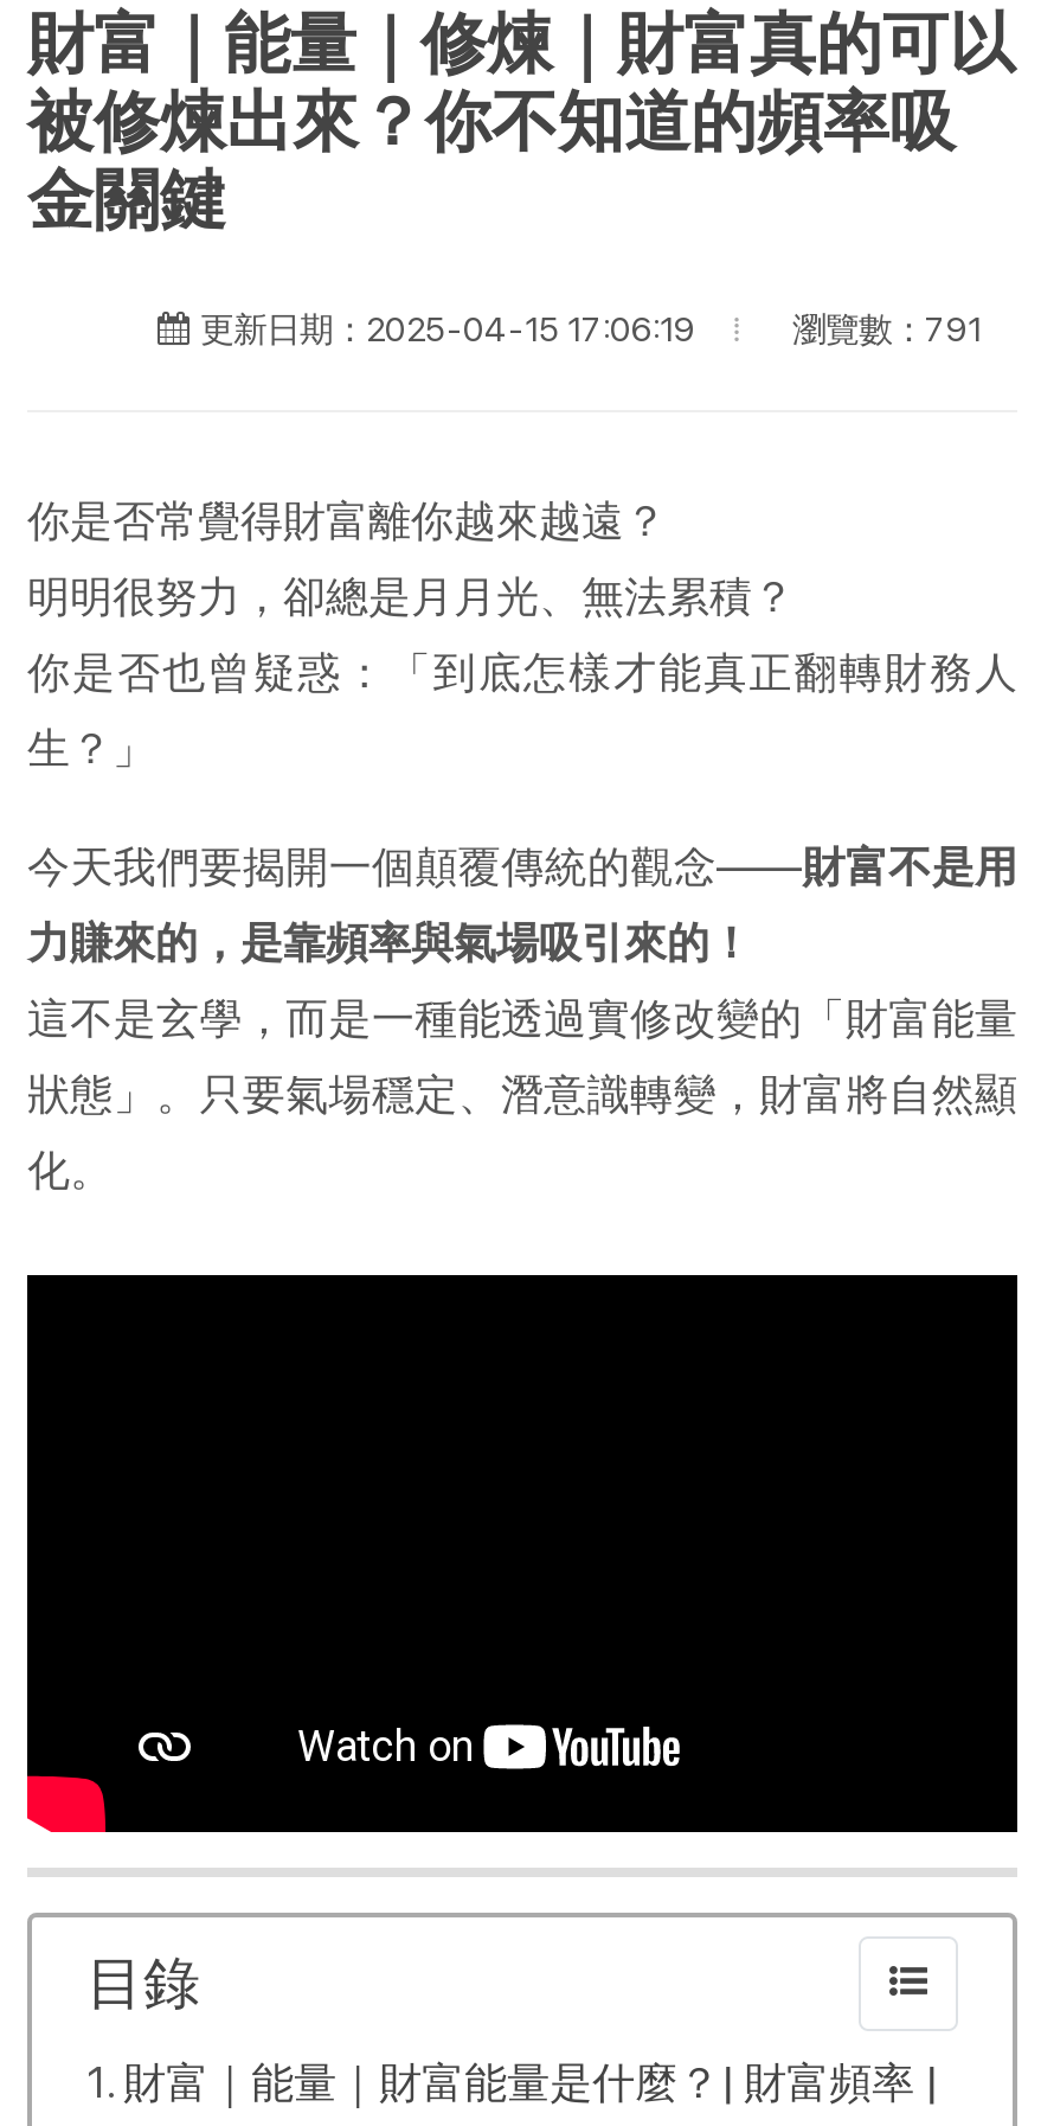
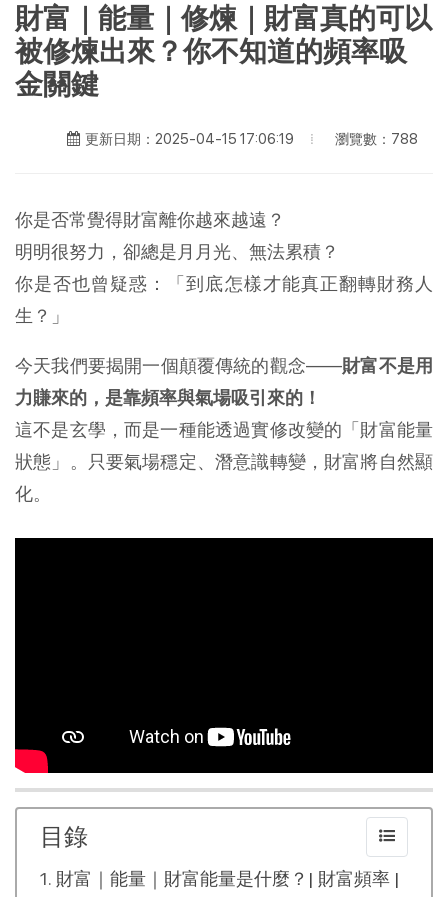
[792,307,982,347] 瀏覽數：791 -> [335,129,418,146] 瀏覽數：788

